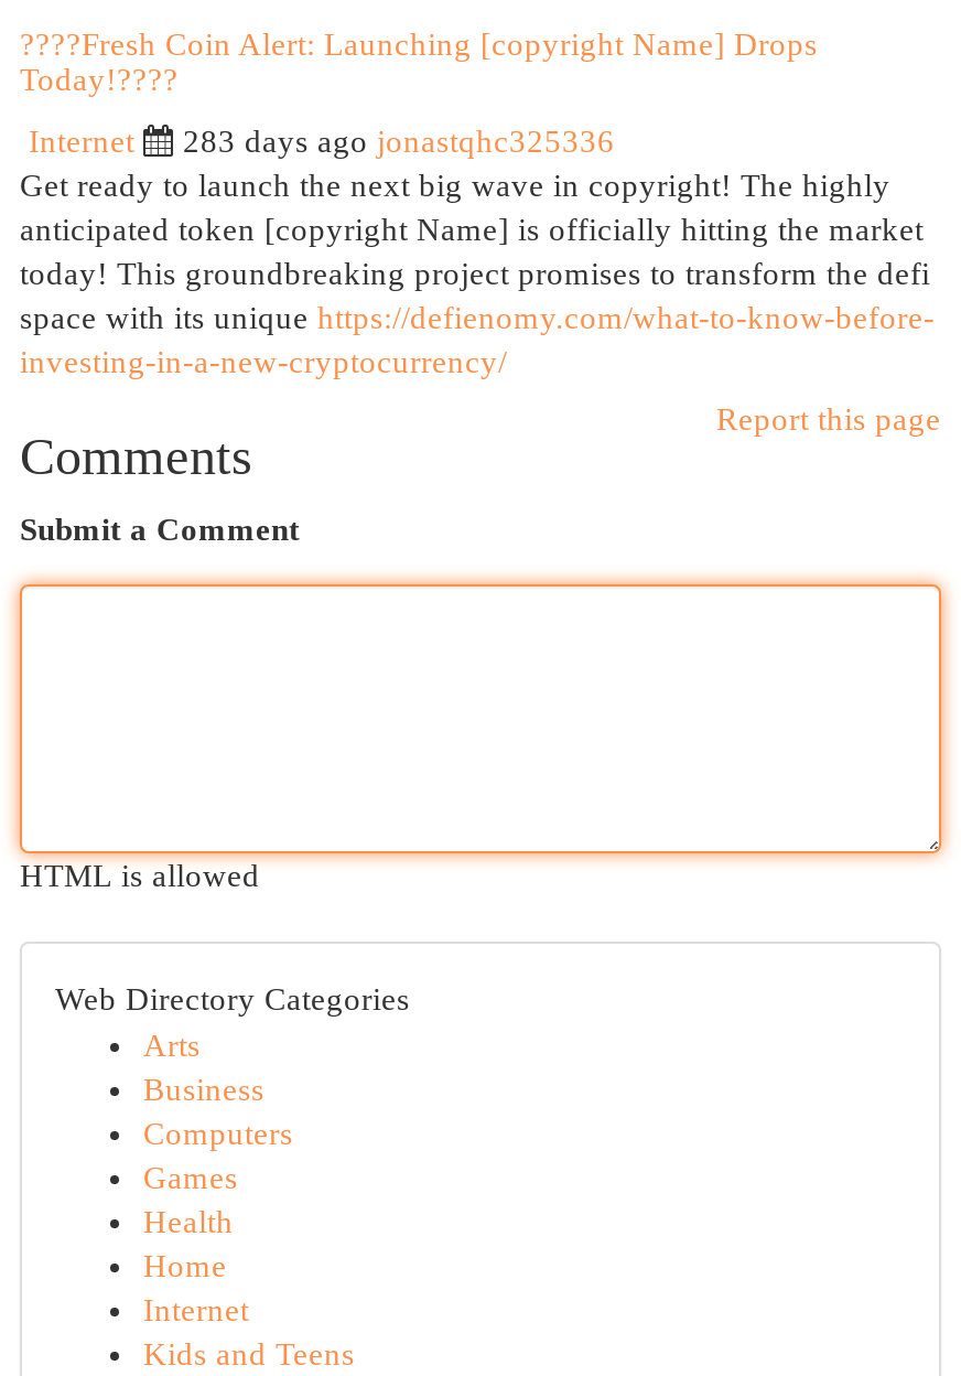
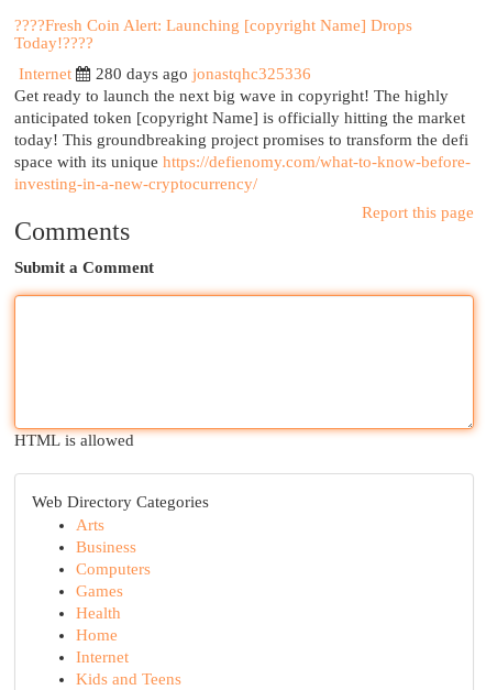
[183,123,615,159] 283 days ago jonastqhc325336 -> [96,65,311,83] 280 days ago jonastqhc325336

